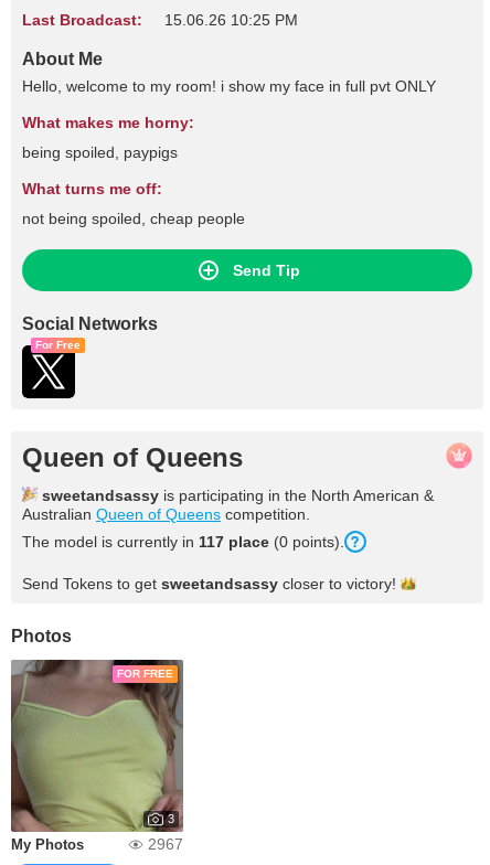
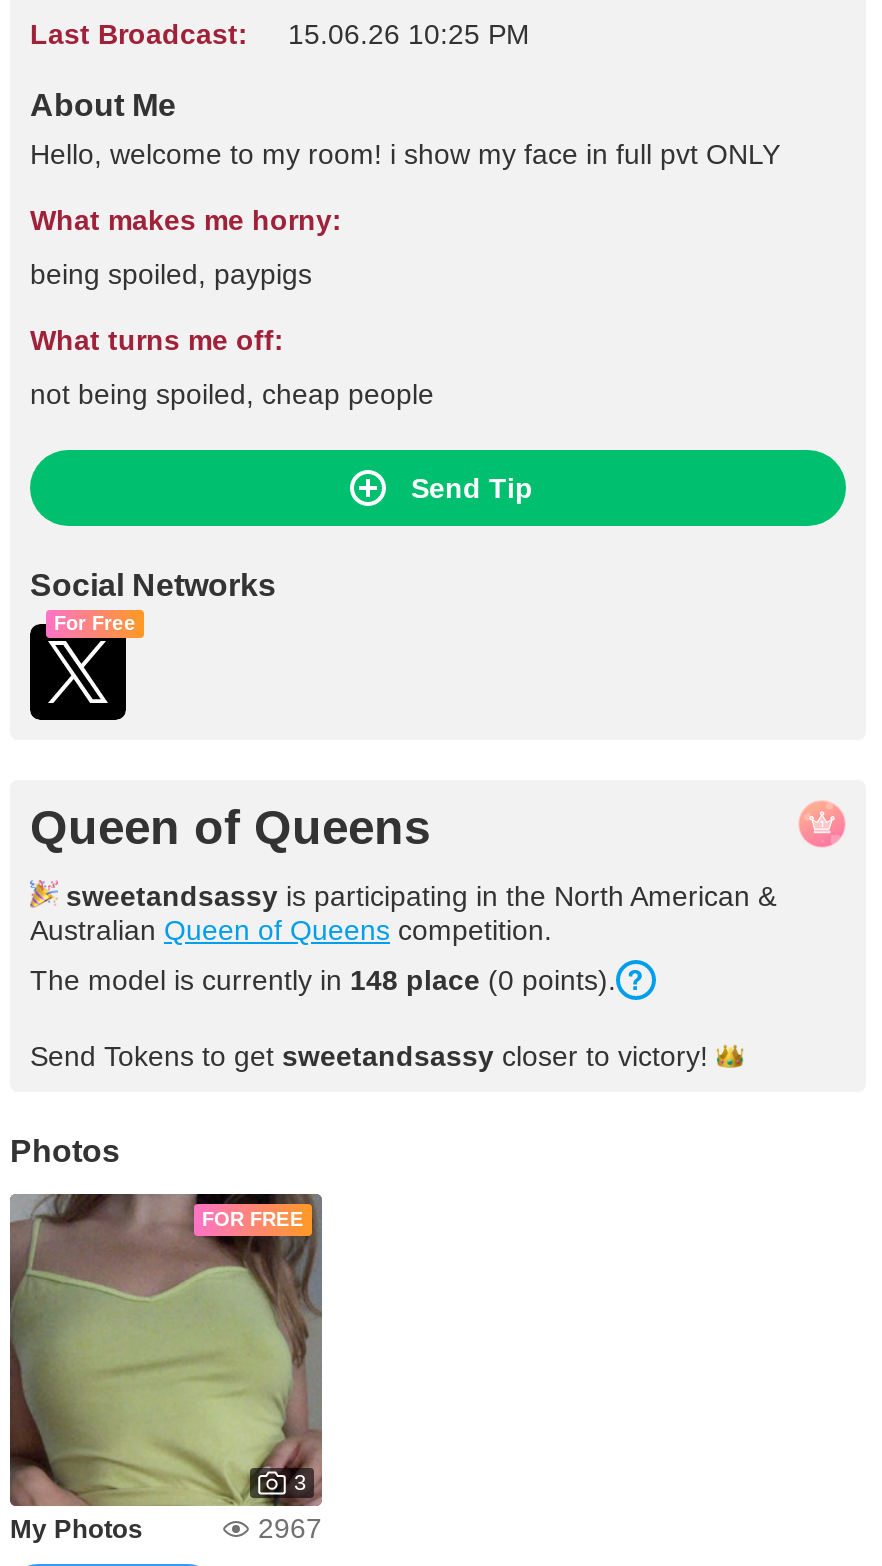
[22,533,344,551] The model is currently in 117 place (0 points). -> [30,964,616,996] The model is currently in 148 place (0 points).

